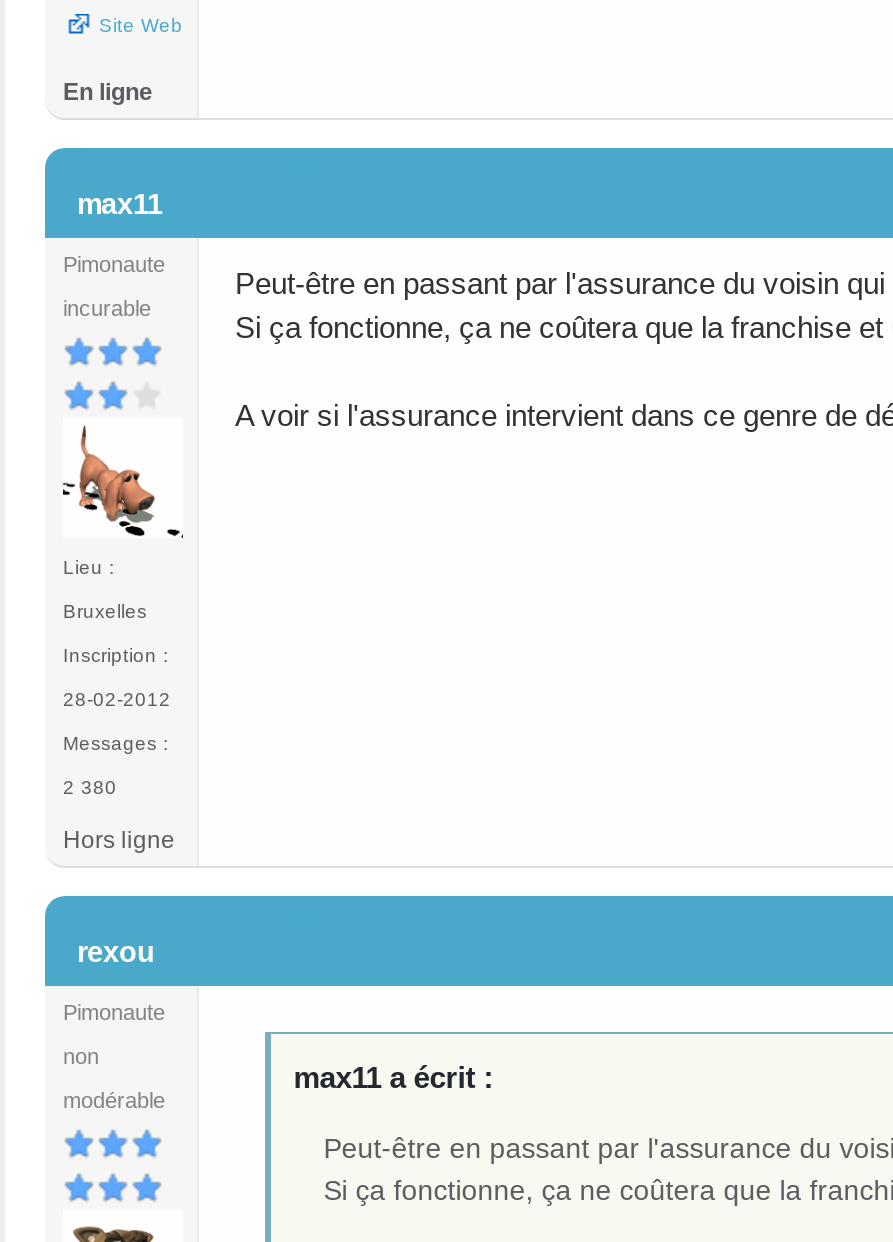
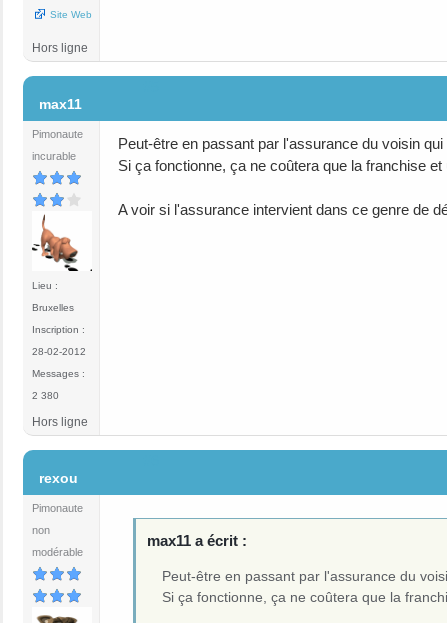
[63,78,153,106] En ligne -> [32,41,88,55] Hors ligne

